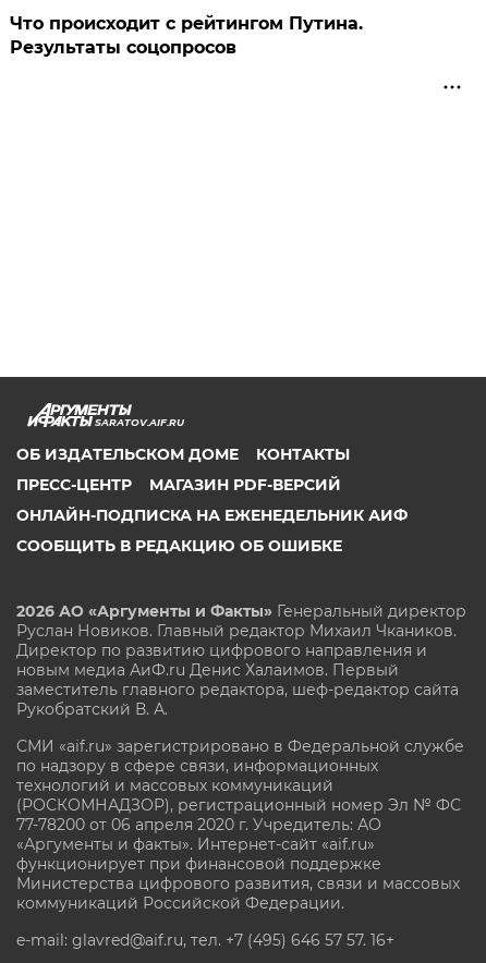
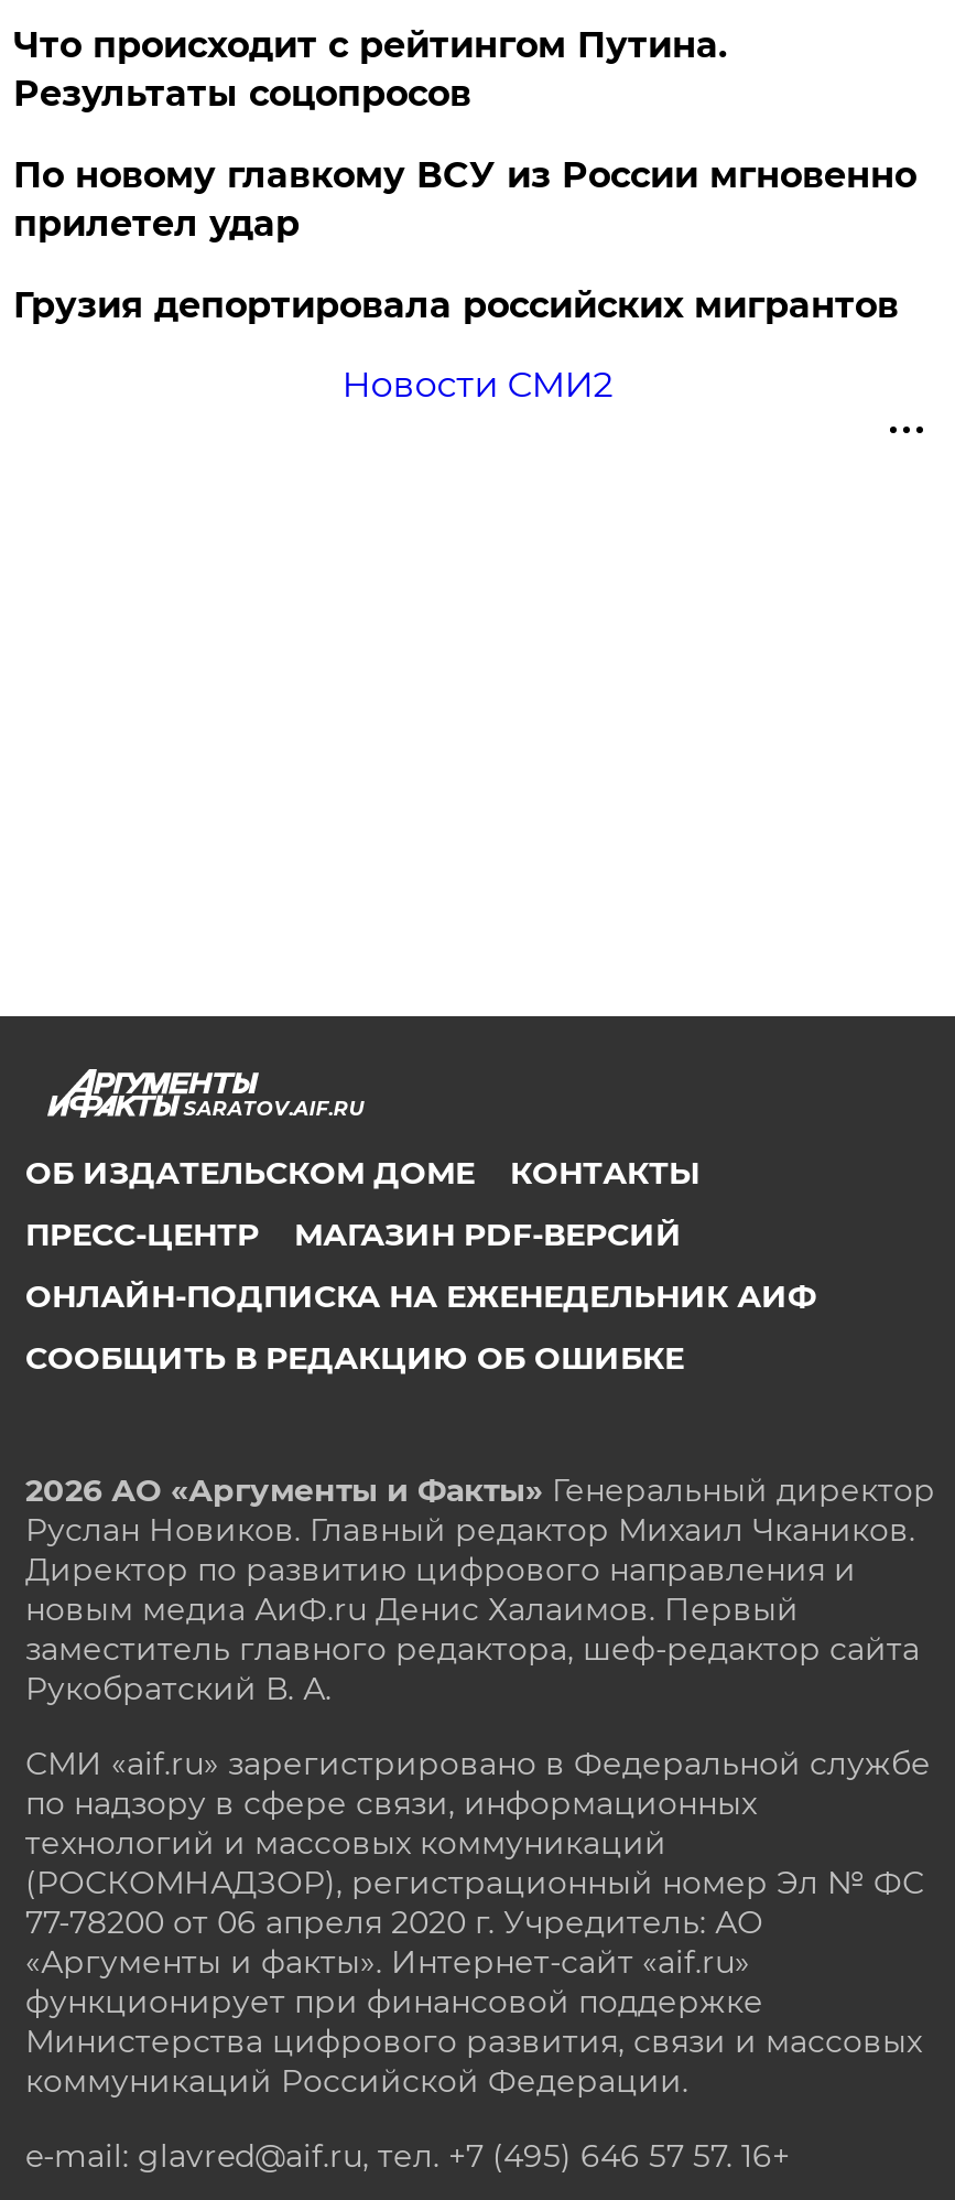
none -> [13,155,916,406] По новому главкому ВСУ из России мгновенно | прилетел удар | Грузия депортировала российских мигрантов | Новости СМИ2

